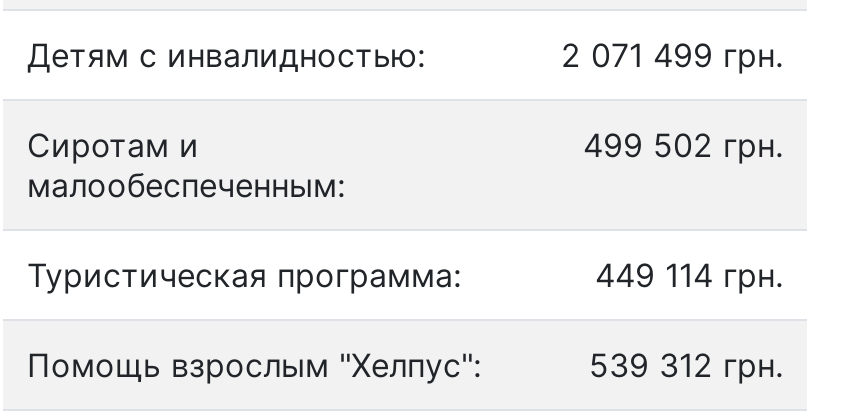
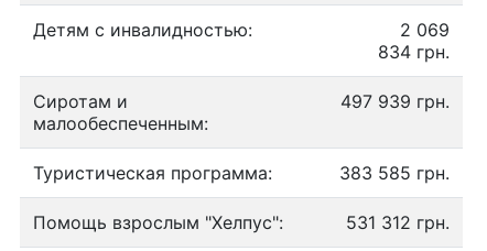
[561,35,783,75] 2 071 499 грн. -> [378,19,450,63] 2 069 | 834 грн.
[583,125,783,165] 499 502 грн. -> [340,90,450,112] 497 939 грн.
[595,255,783,295] 449 114 грн. -> [339,162,450,184] 383 585 грн.
[589,345,783,385] 539 312 грн. -> [346,211,450,233] 531 312 грн.

